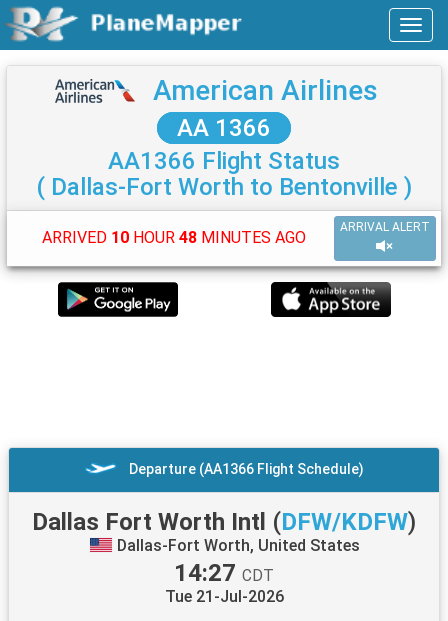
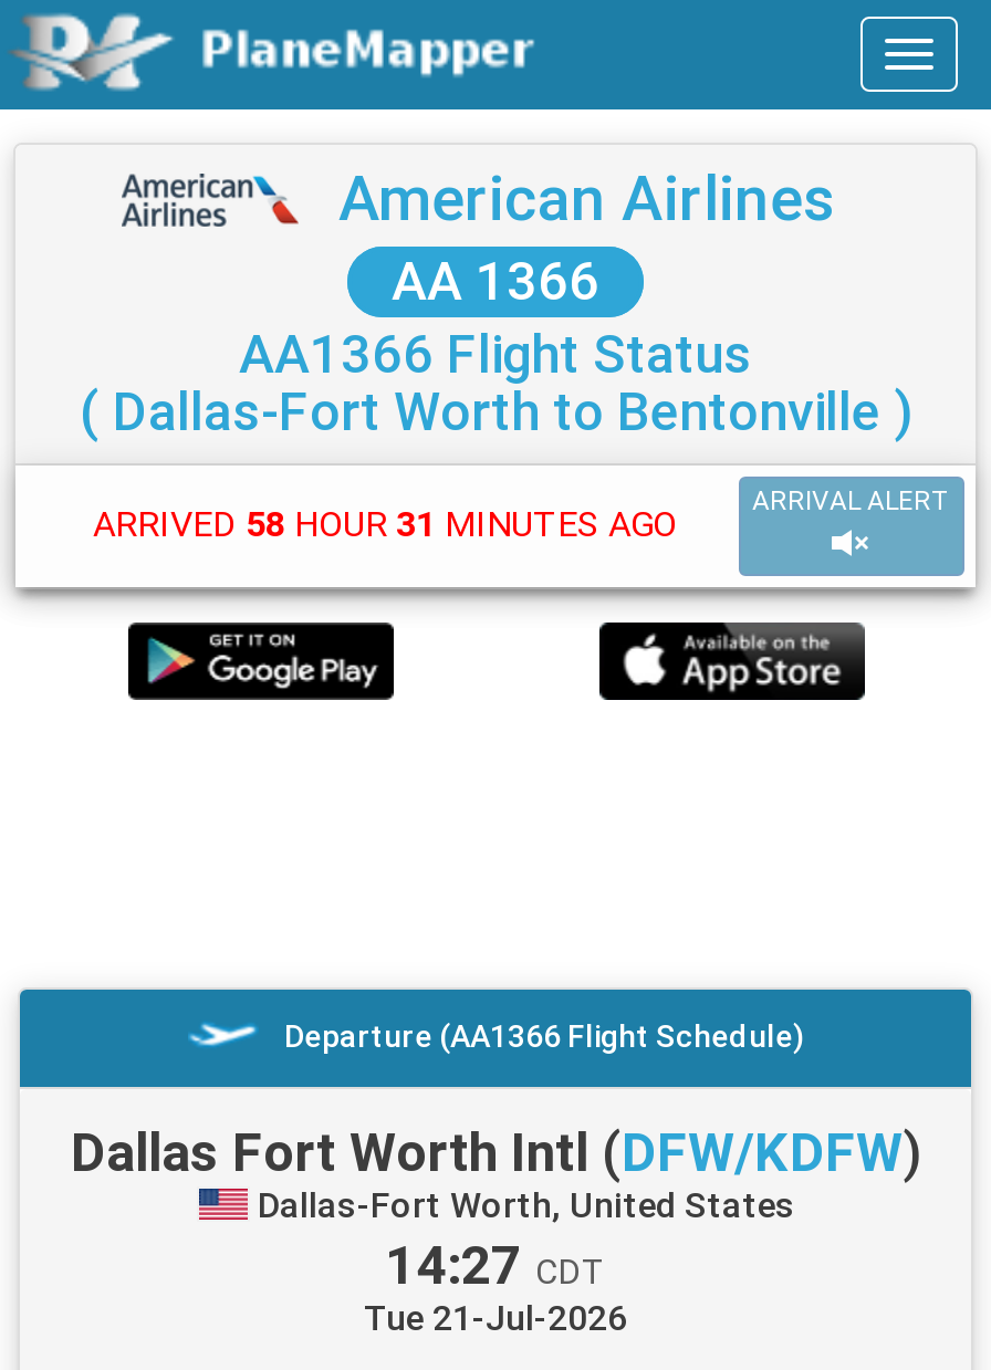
[42,228,306,247] ARRIVED 10 HOUR 48 MINUTES AGO -> [93,503,677,545] ARRIVED 58 HOUR 31 MINUTES AGO

